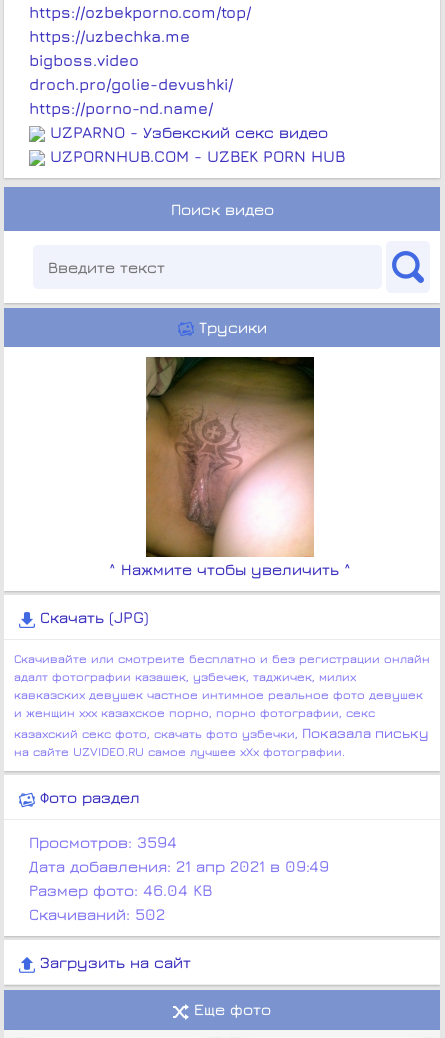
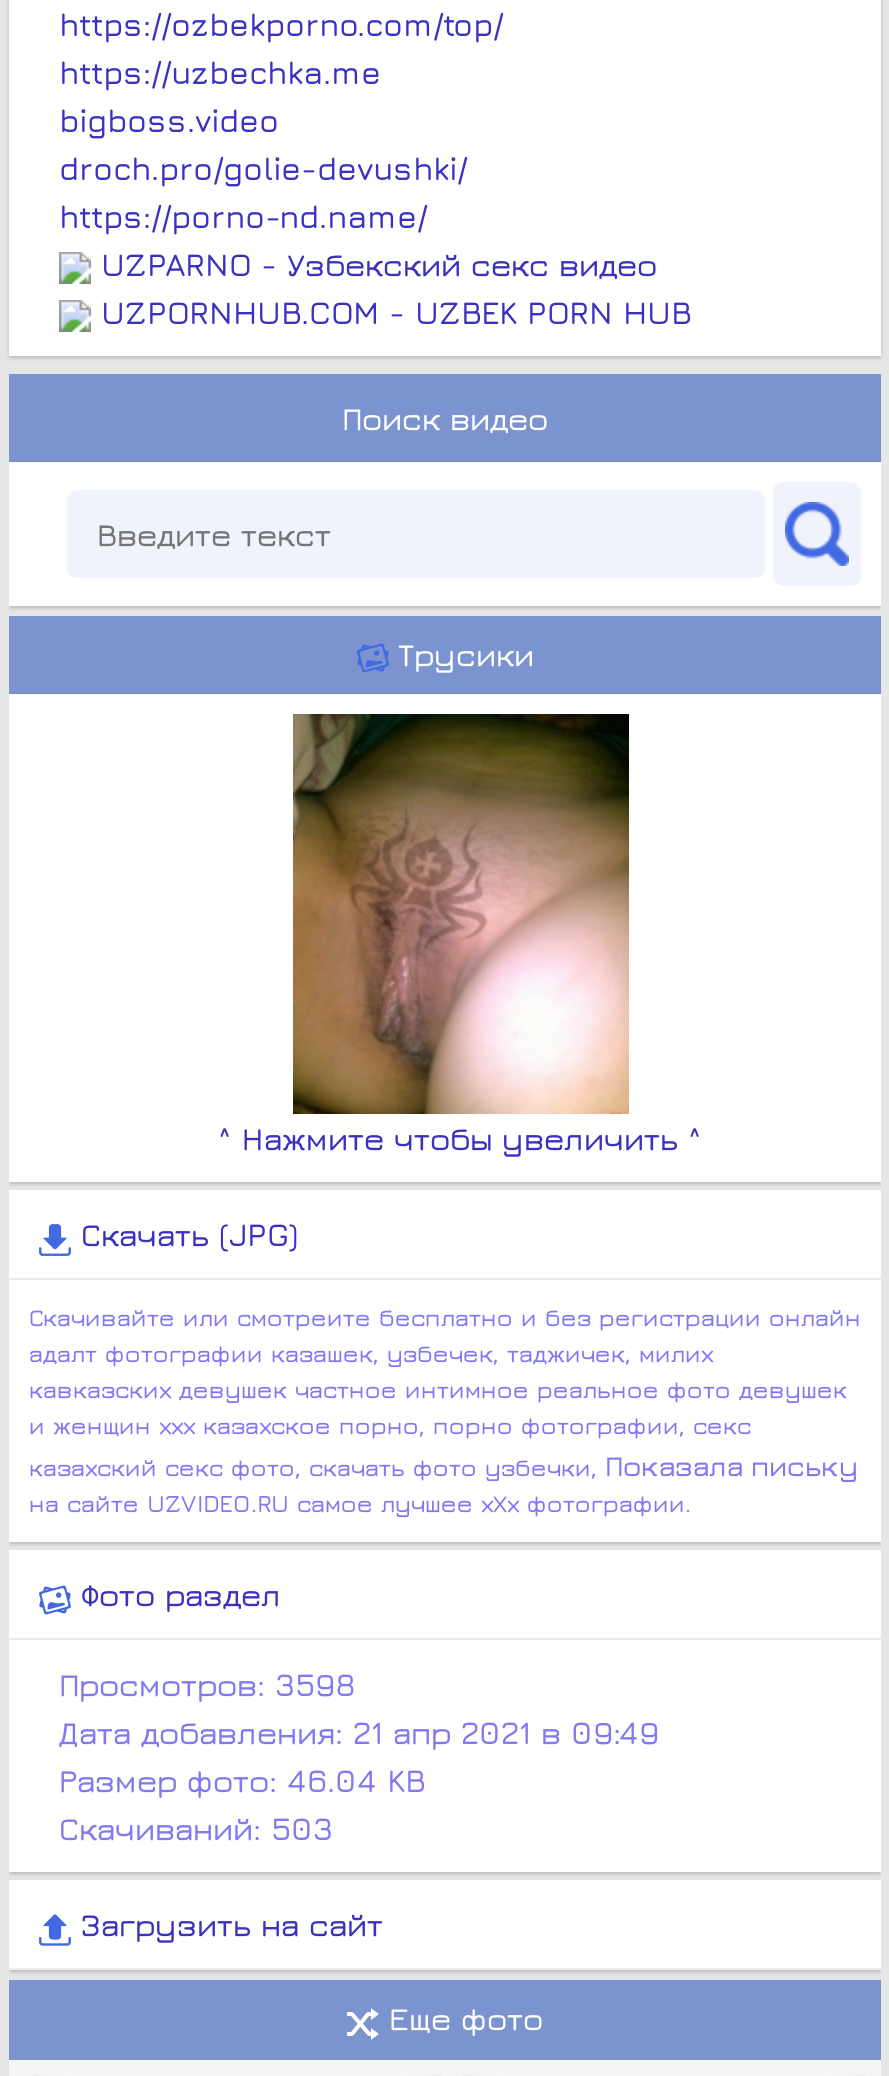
[29,833,177,851] Просмотров: 3594 -> [59,1667,355,1703] Просмотров: 3598
[29,905,165,923] Скачиваний: 502 -> [59,1811,333,1847] Скачиваний: 503

